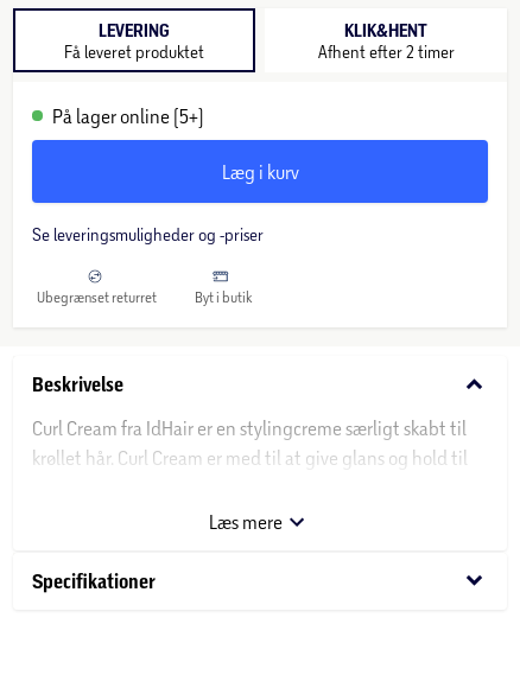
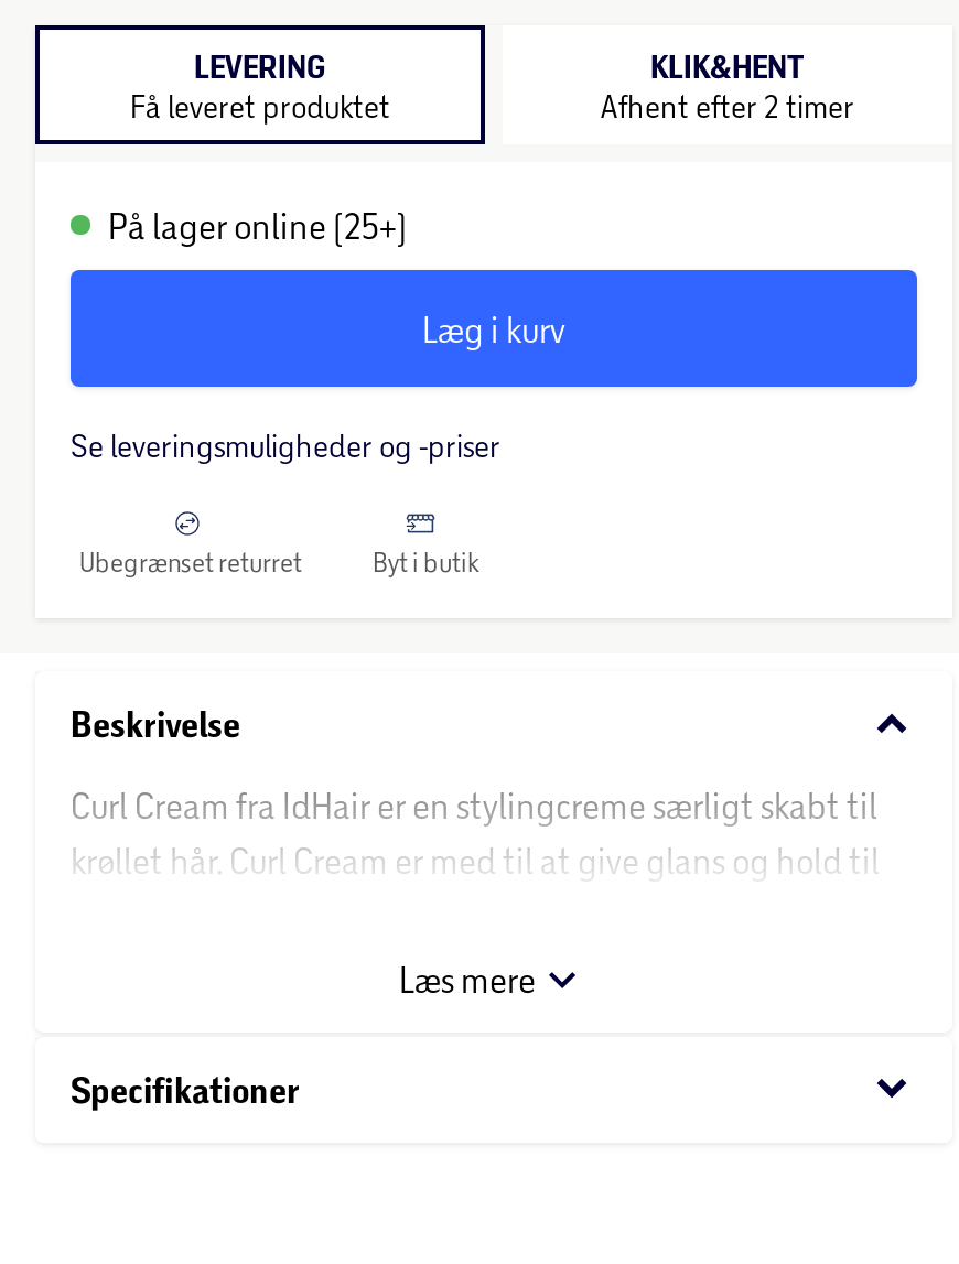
[52,104,204,127] På lager online (5+) -> [108,204,408,246] På lager online (25+)

